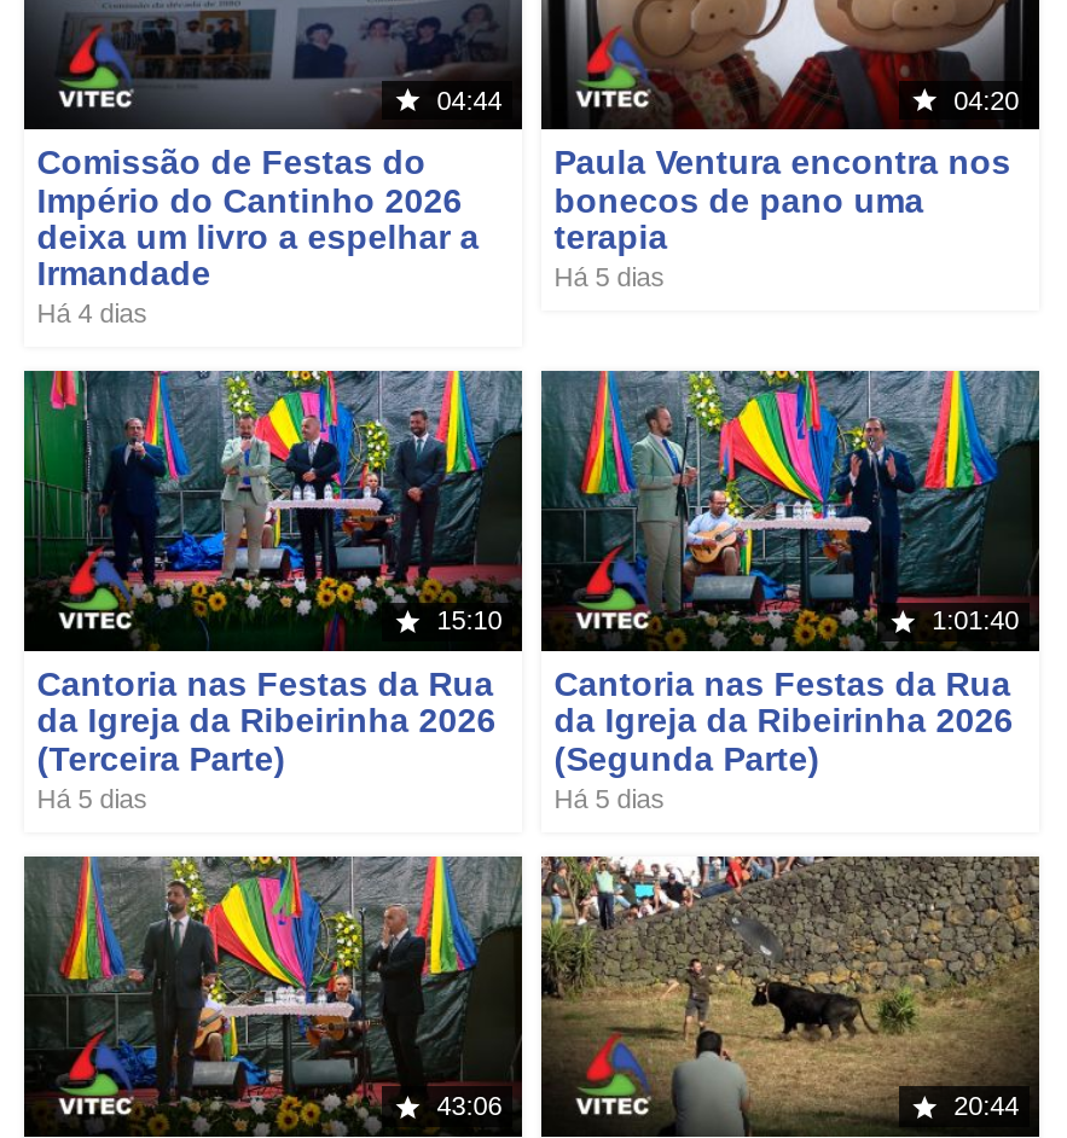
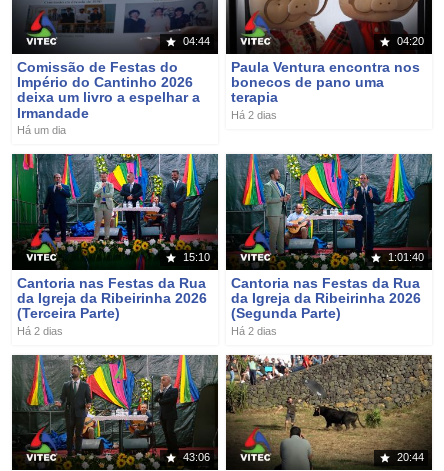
[554,263,665,292] Há 5 dias -> [231,109,277,121] Há 2 dias
[37,300,148,329] Há 4 dias -> [17,124,66,136] Há um dia
[37,784,148,813] Há 5 dias -> [17,325,63,337] Há 2 dias
[554,784,665,813] Há 5 dias -> [231,325,277,337] Há 2 dias

